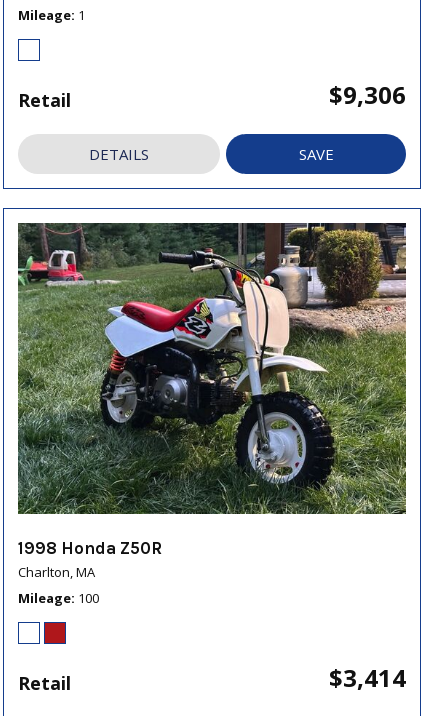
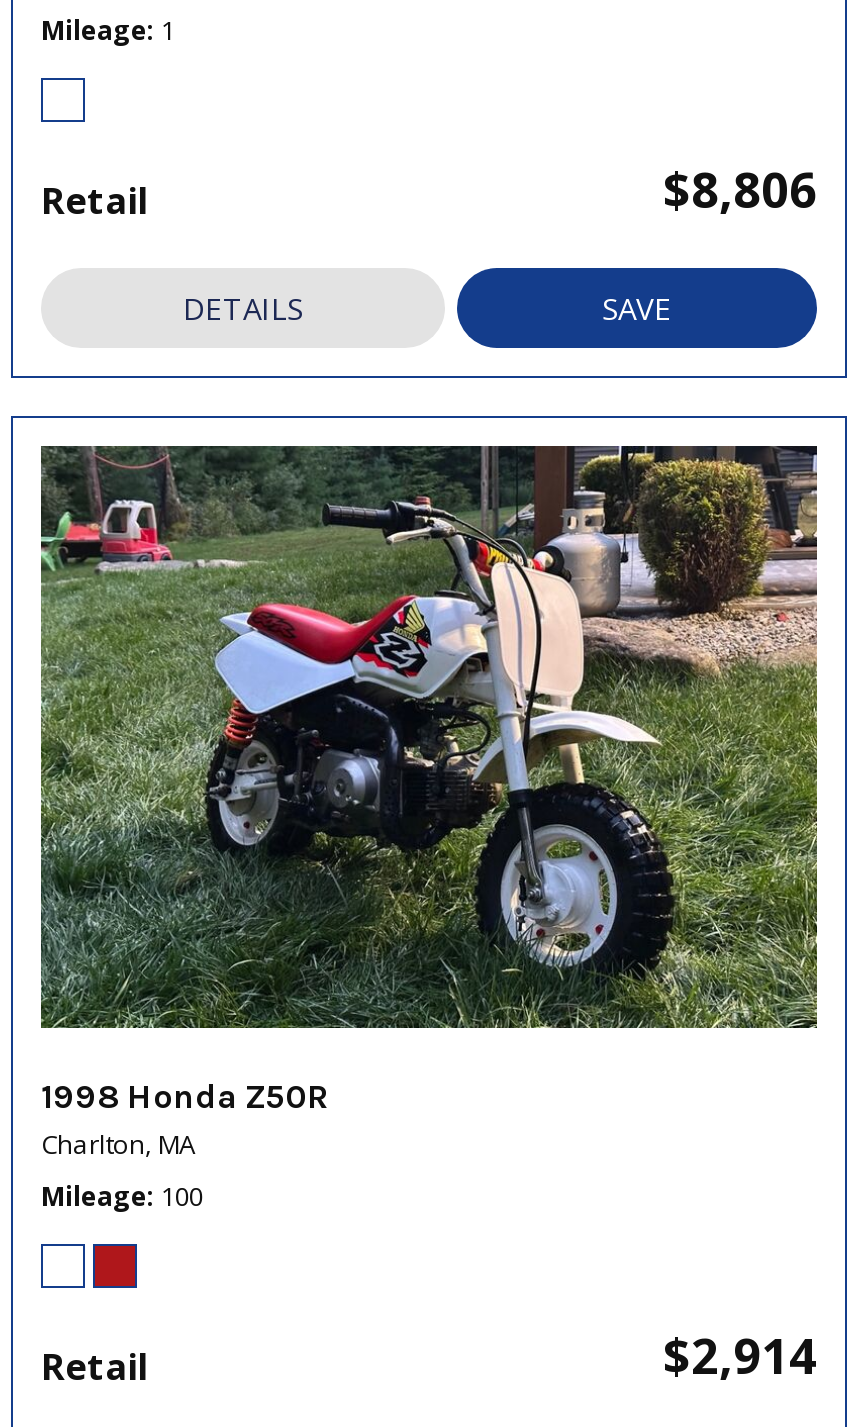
[329,78,406,111] $9,306 -> [663,156,817,222] $8,806
[329,661,406,694] $3,414 -> [663,1322,817,1388] $2,914

